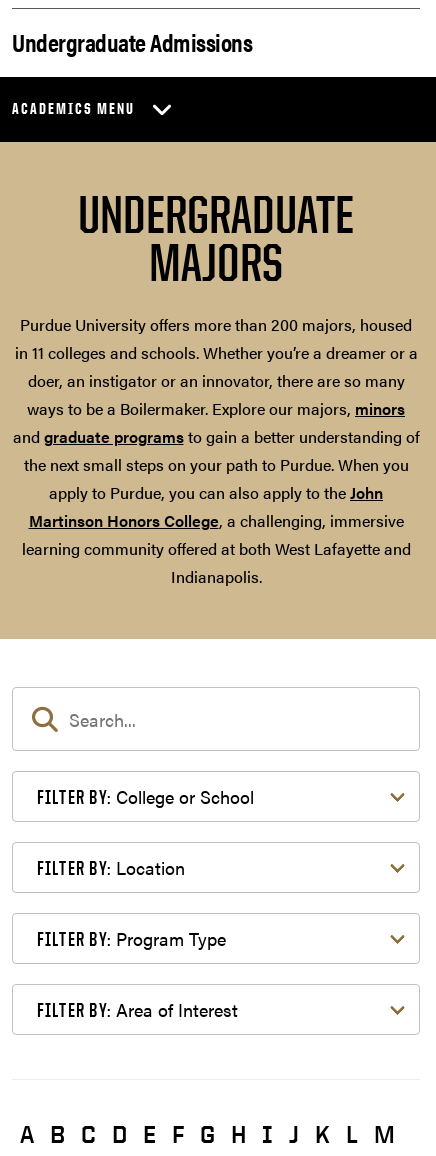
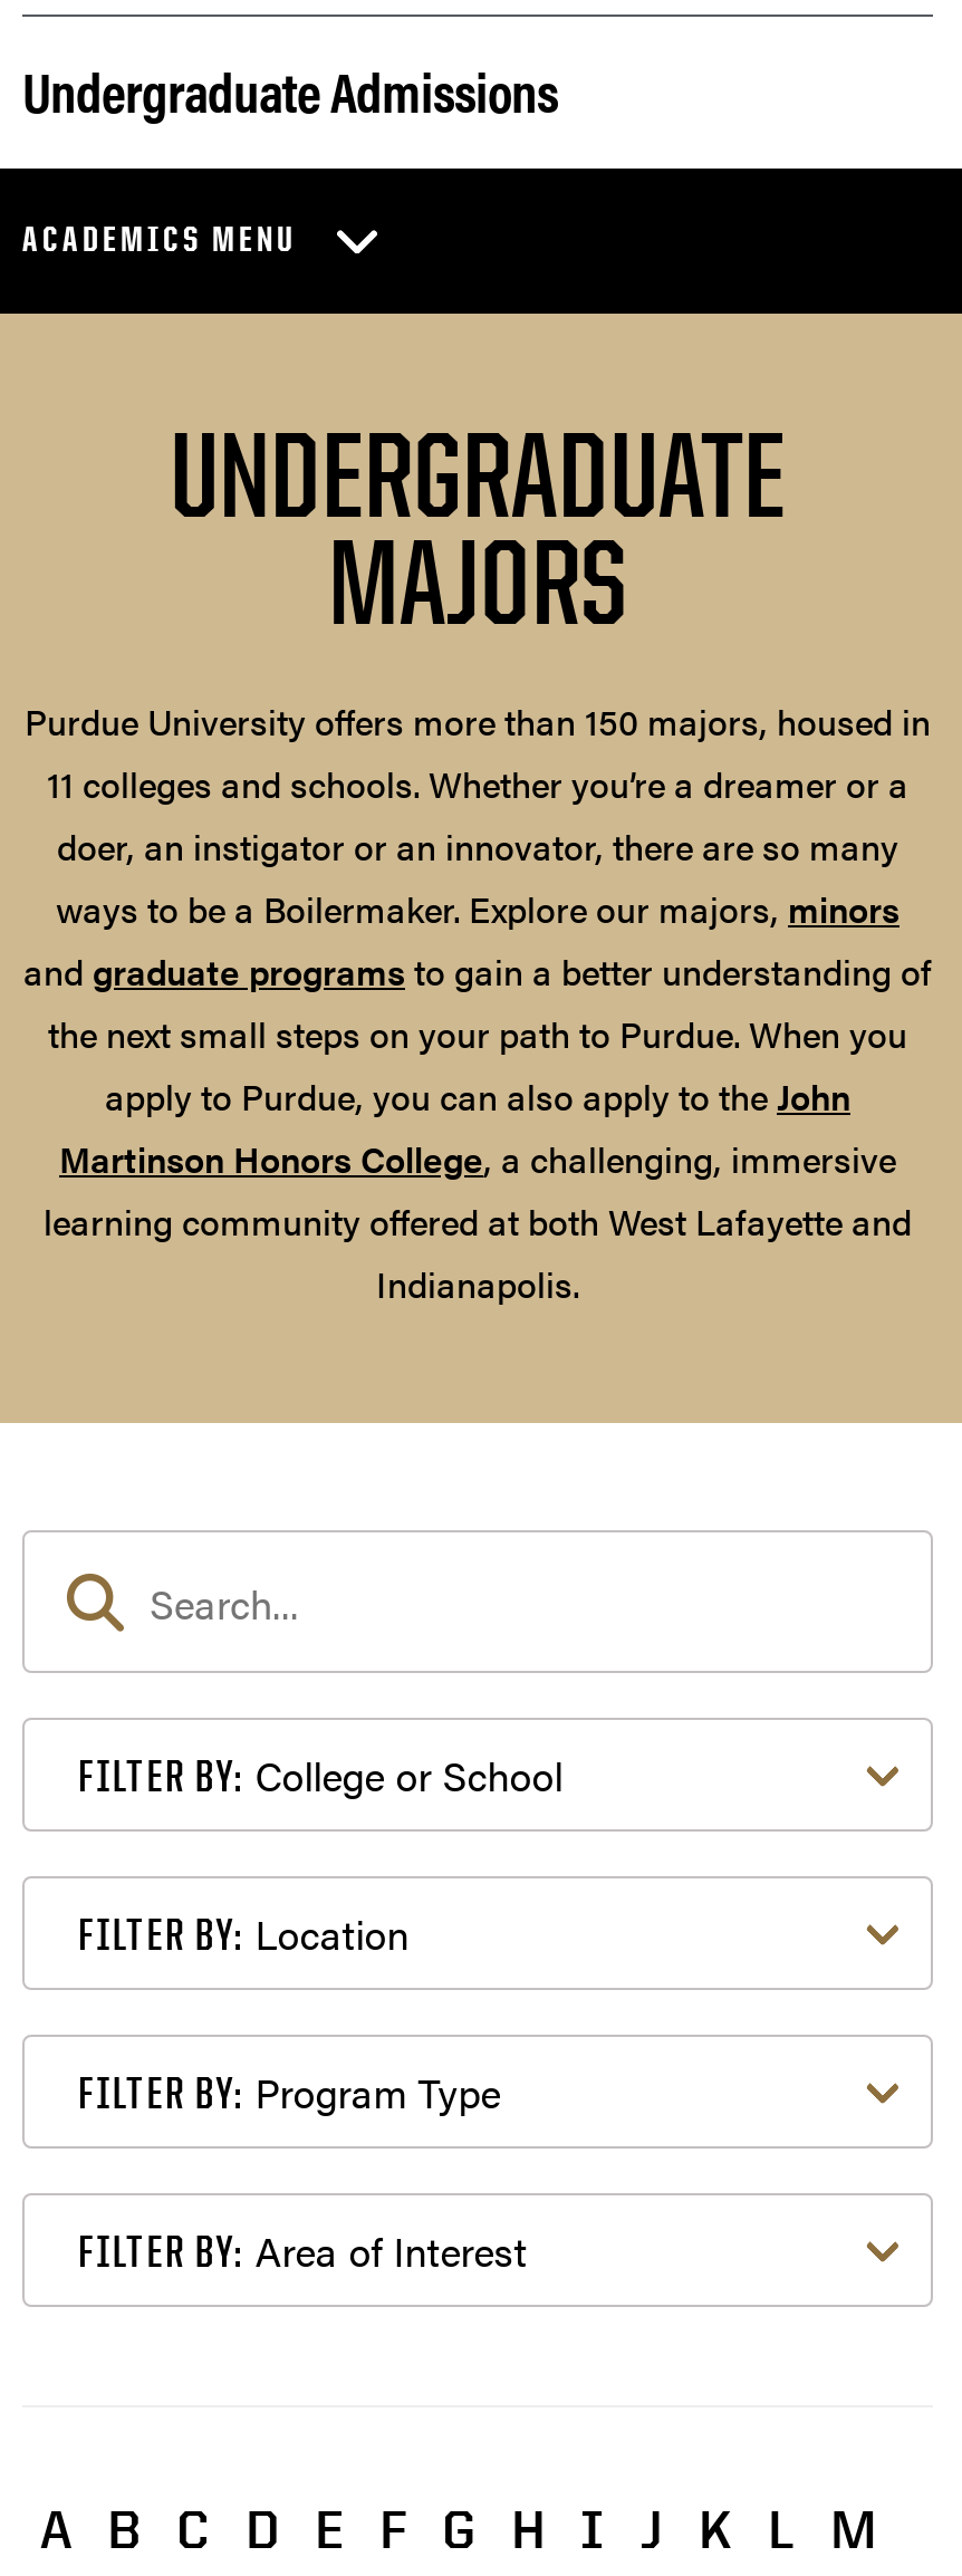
[14,313,417,364] Purdue University offers more than 200 majors, housed | in 11 colleges and schools. Whether you’re a dreamer or a -> [25,696,931,810] Purdue University offers more than 150 majors, housed in | 11 colleges and schools. Whether you’re a dreamer or a

